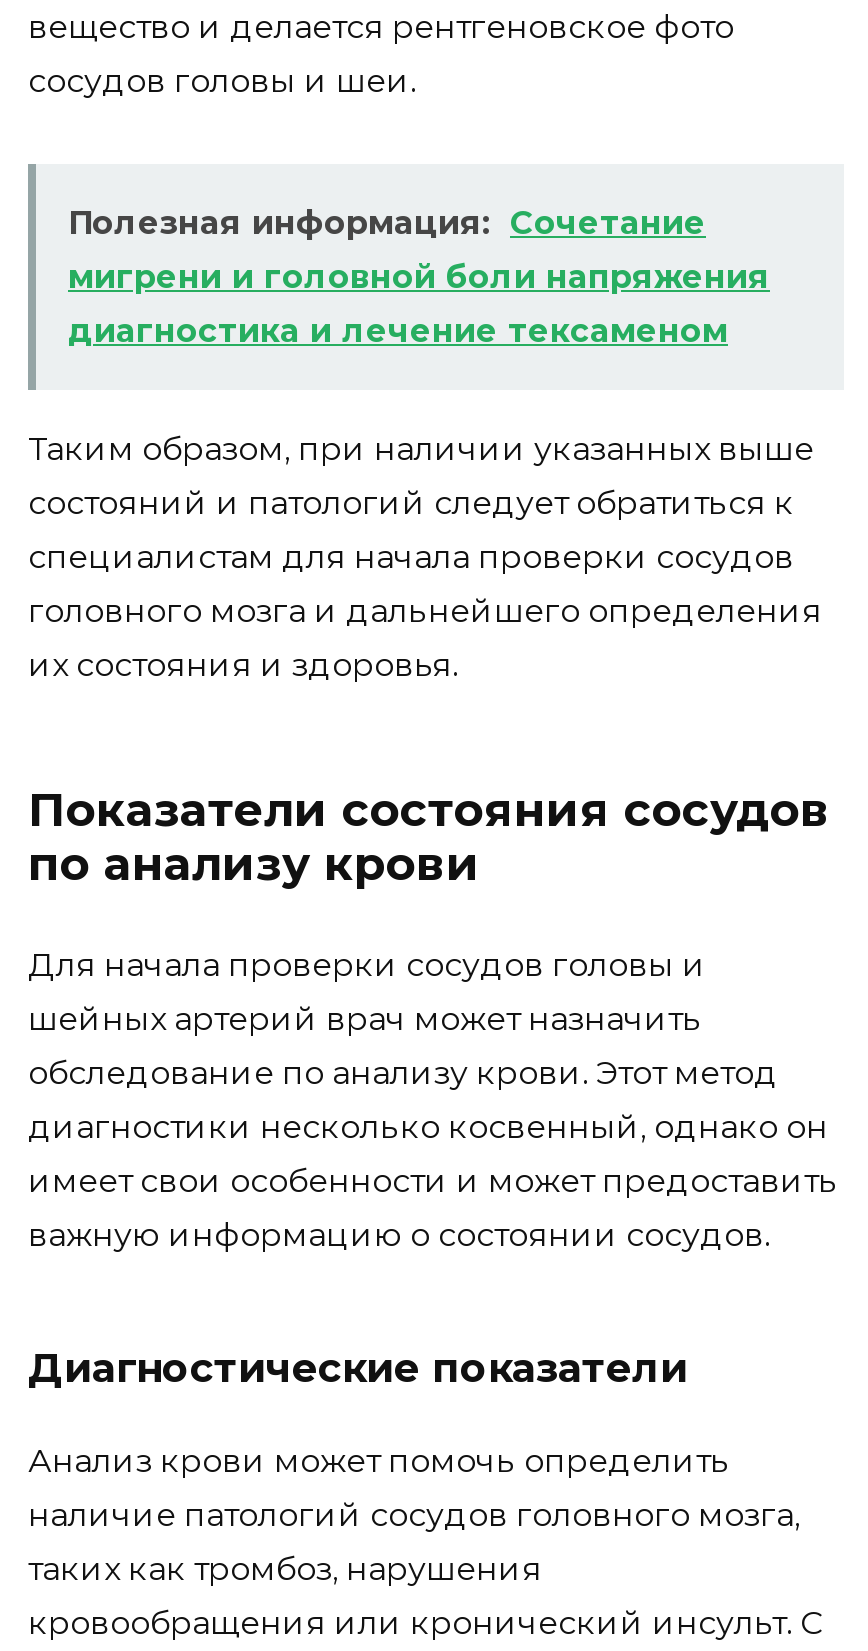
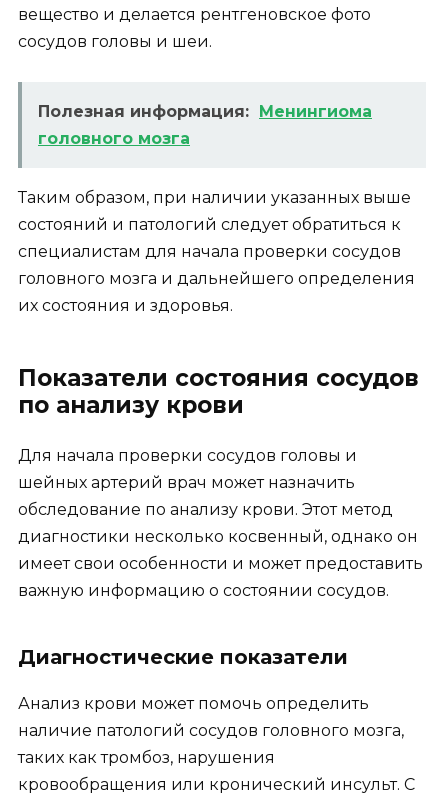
[68,203,770,349] Полезная информация: Сочетание | мигрени и головной боли напряжения | диагностика и лечение тексаменом -> [38,102,372,148] Полезная информация: Менингиома | головного мозга

